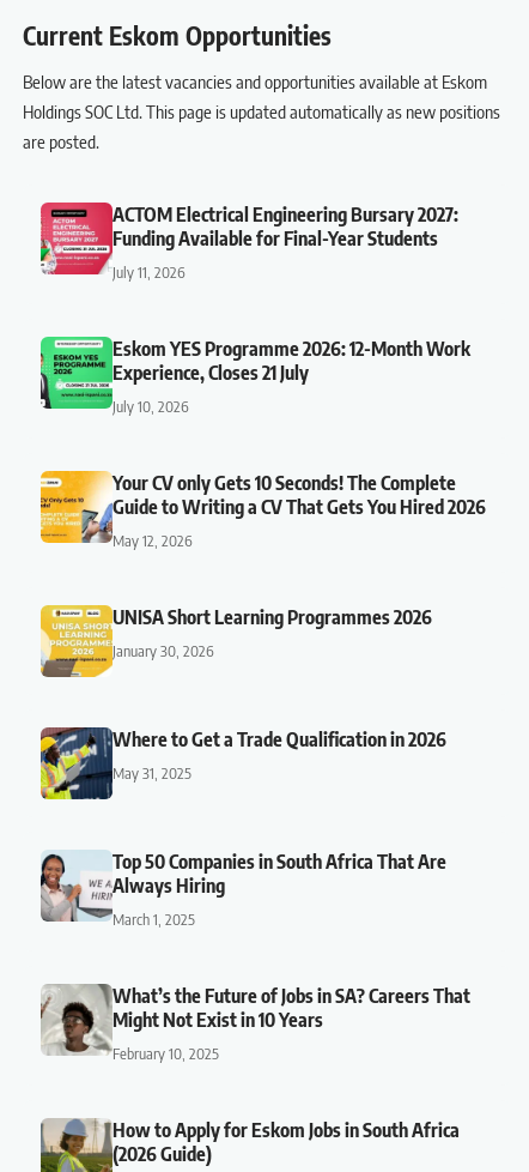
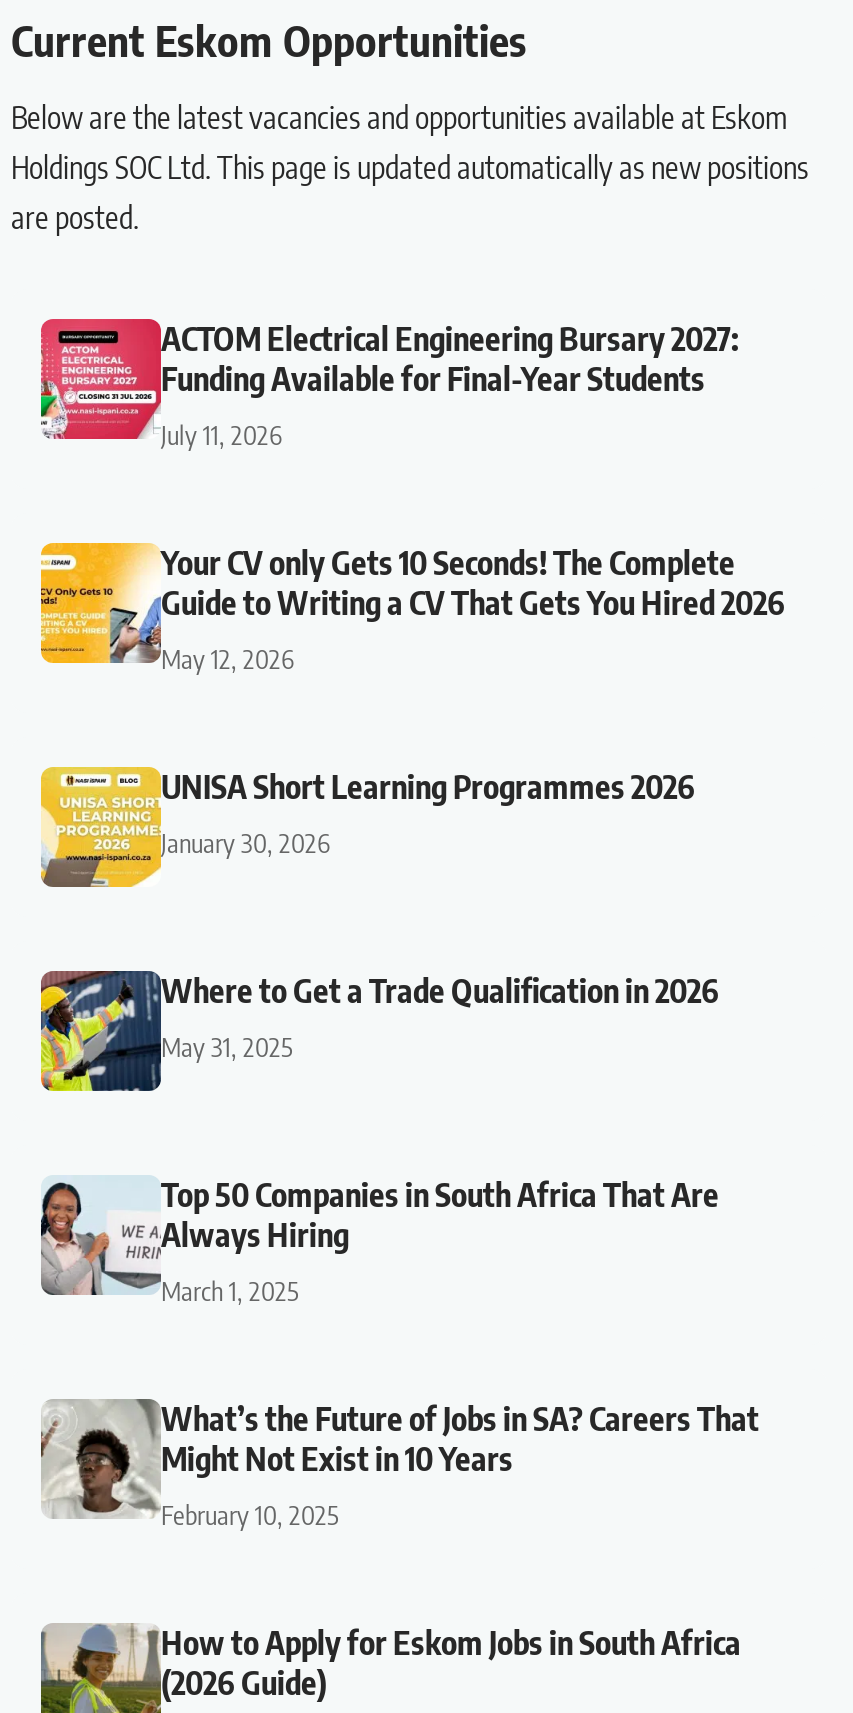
[39,336,470,415] [image] | Eskom YES Programme 2026: 12-Month Work | Experience, Closes 21 July | July 10, 2026 -> none

